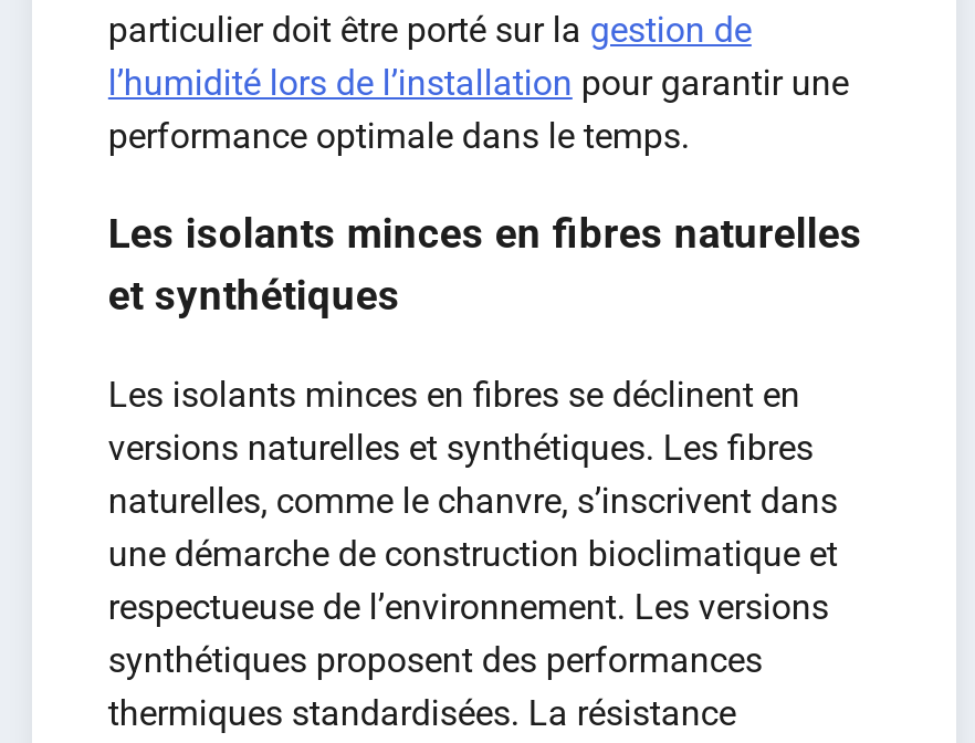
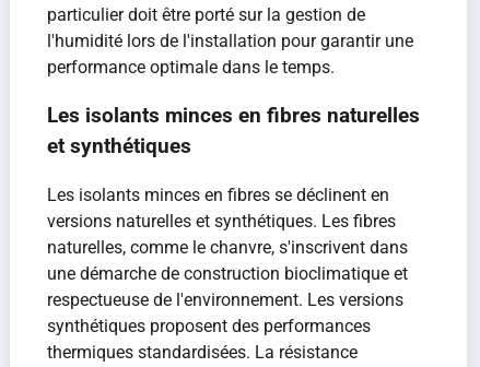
[108,61,849,103] l’humidité lors de l’installation pour garantir une -> [47,30,414,51] l'humidité lors de l'installation pour garantir une
[108,480,838,522] naturelles, comme le chanvre, s’inscrivent dans -> [47,237,408,258] naturelles, comme le chanvre, s'inscrivent dans
[108,586,829,628] respectueuse de l’environnement. Les versions -> [47,289,404,310] respectueuse de l'environnement. Les versions

